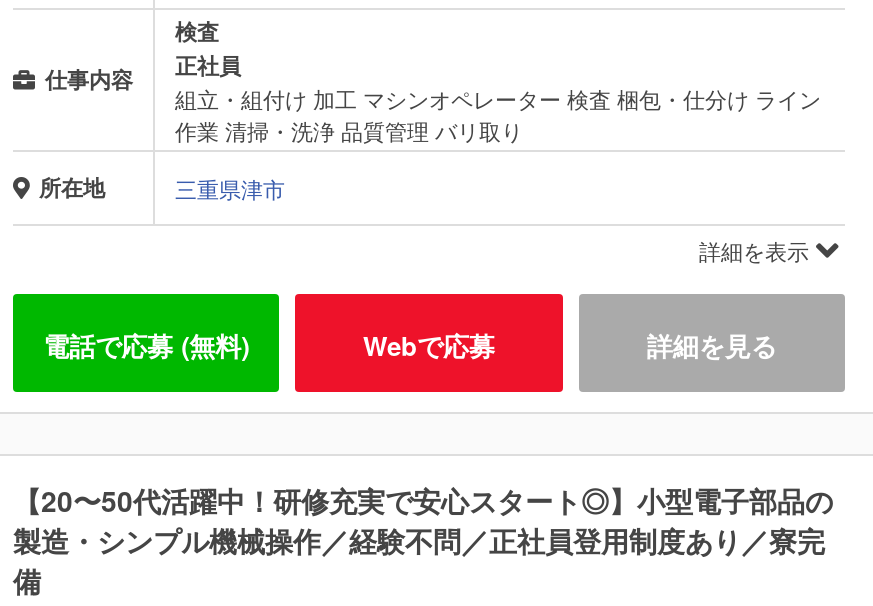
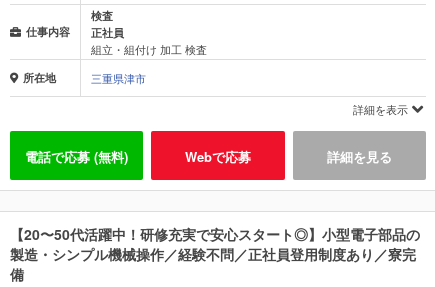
[175,83,821,147] 組立・組付け 加工 マシンオペレーター 検査 梱包・仕分け ライン | 作業 清掃・洗浄 品質管理 バリ取り -> [91,41,207,57] 組立・組付け 加工 検査

